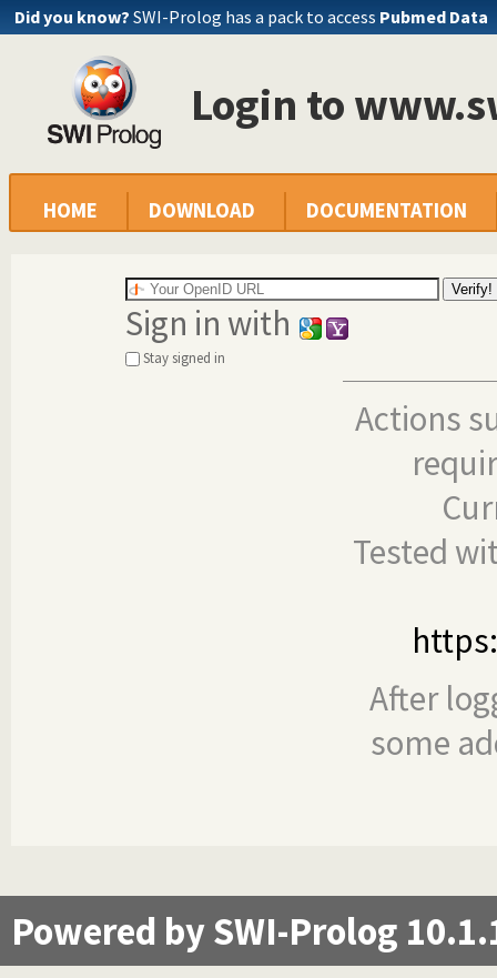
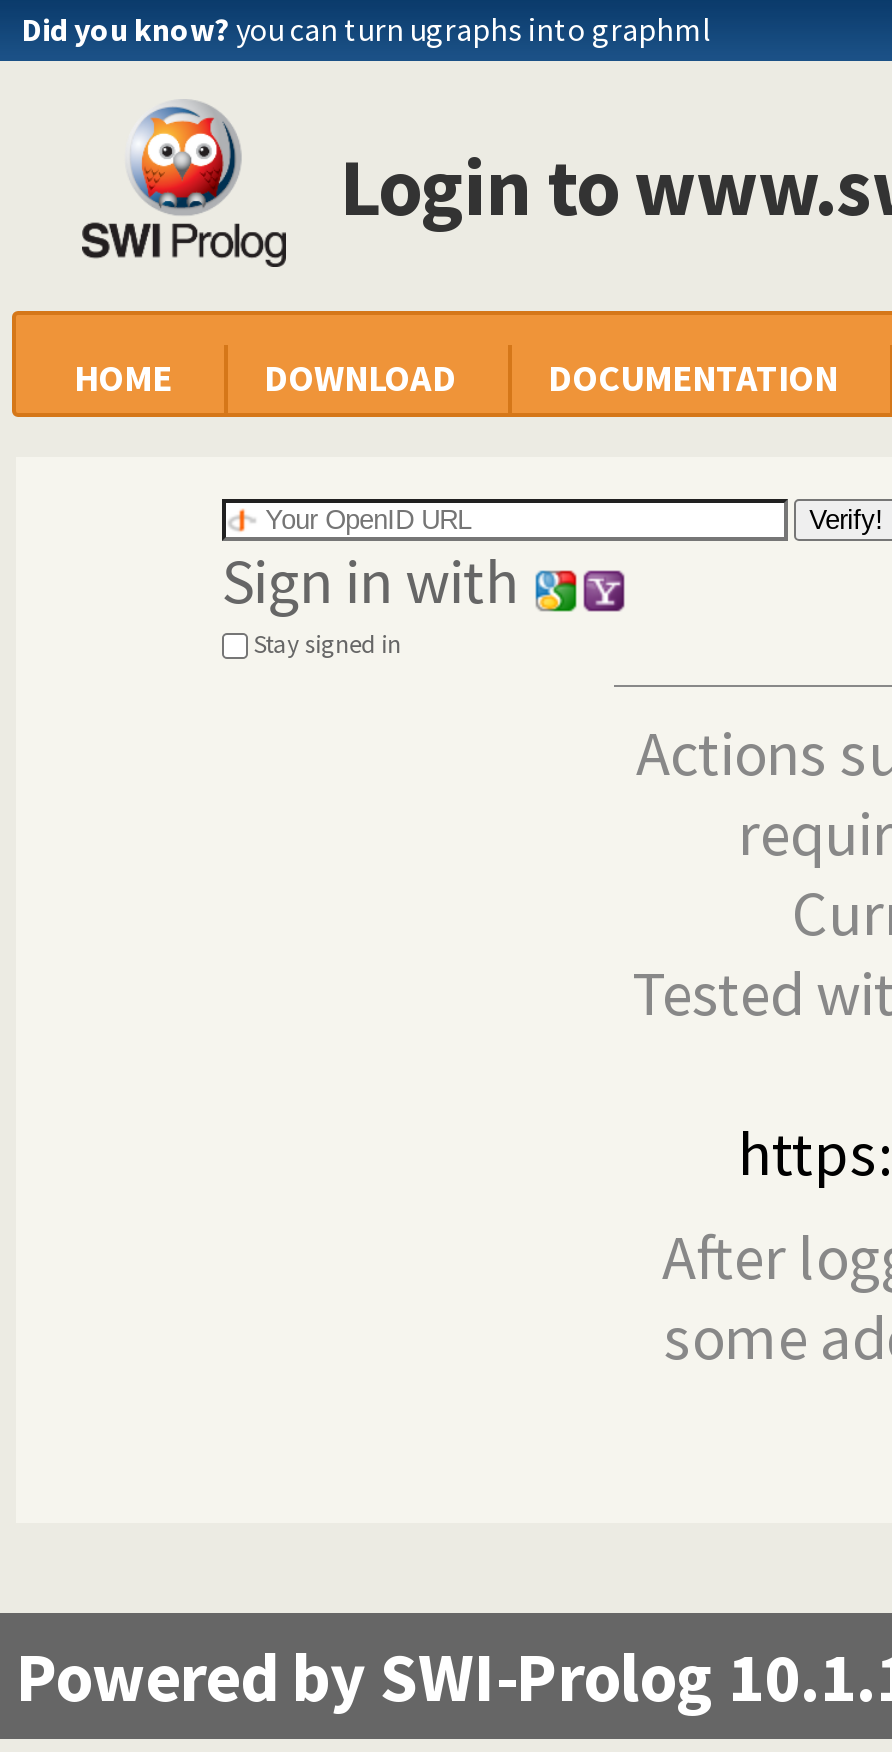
[14,6,488,28] Did you know? SWI-Prolog has a pack to access Pubmed Data -> [22,9,712,49] Did you know? you can turn ugraphs into graphml

